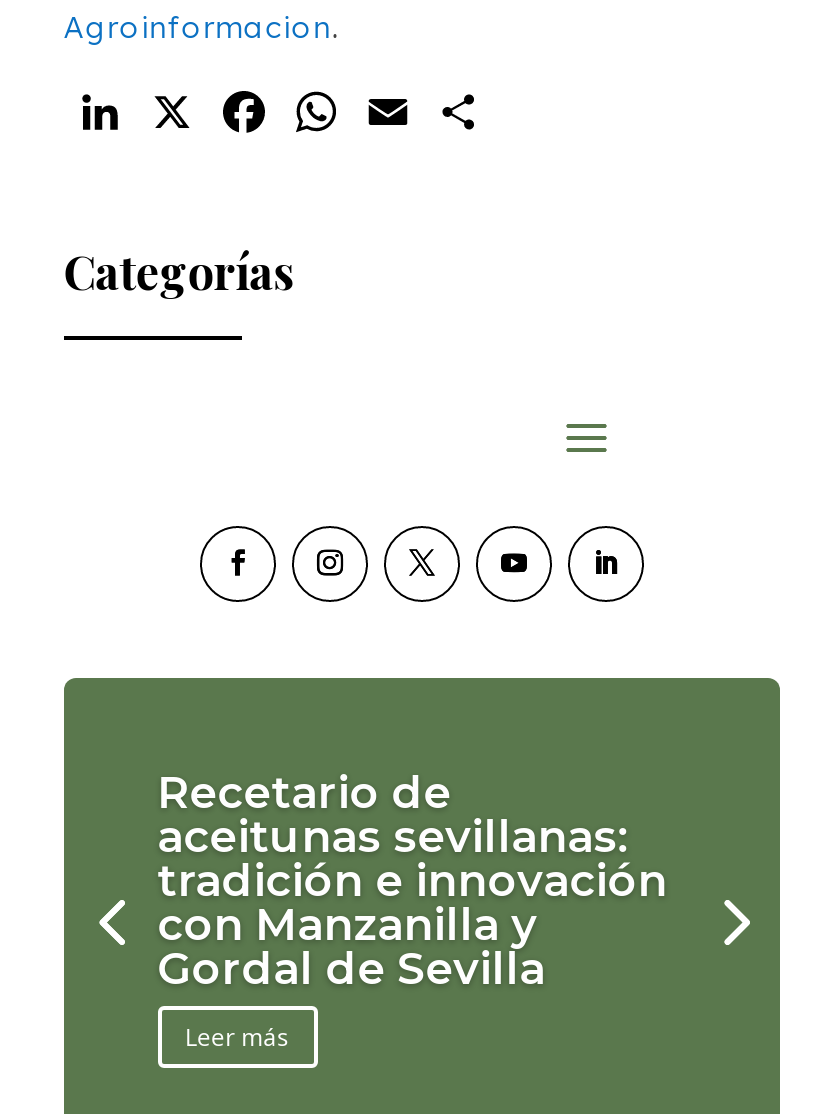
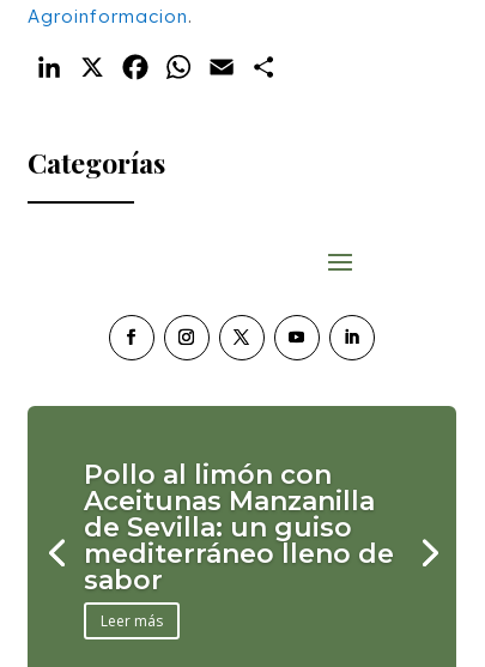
[157,765,667,995] Recetario de | aceitunas sevillanas: | tradición e innovación | con Manzanilla y | Gordal de Sevilla -> [83,458,394,596] Pollo al limón con | Aceitunas Manzanilla | de Sevilla: un guiso | mediterráneo lleno de | sabor

